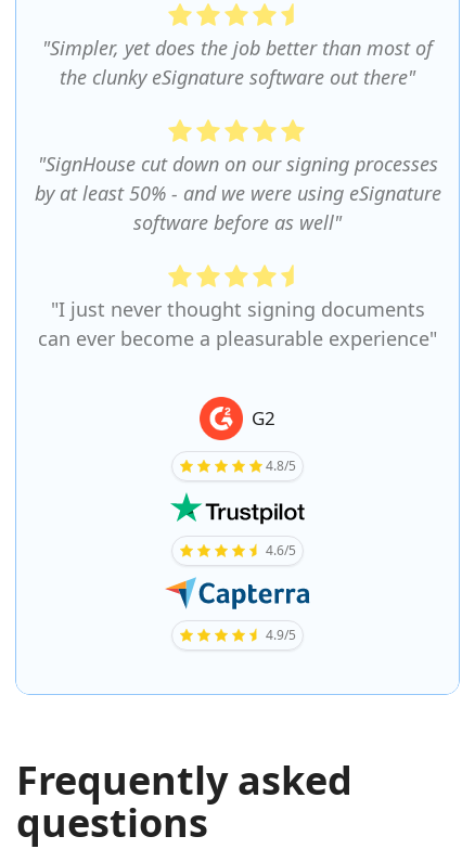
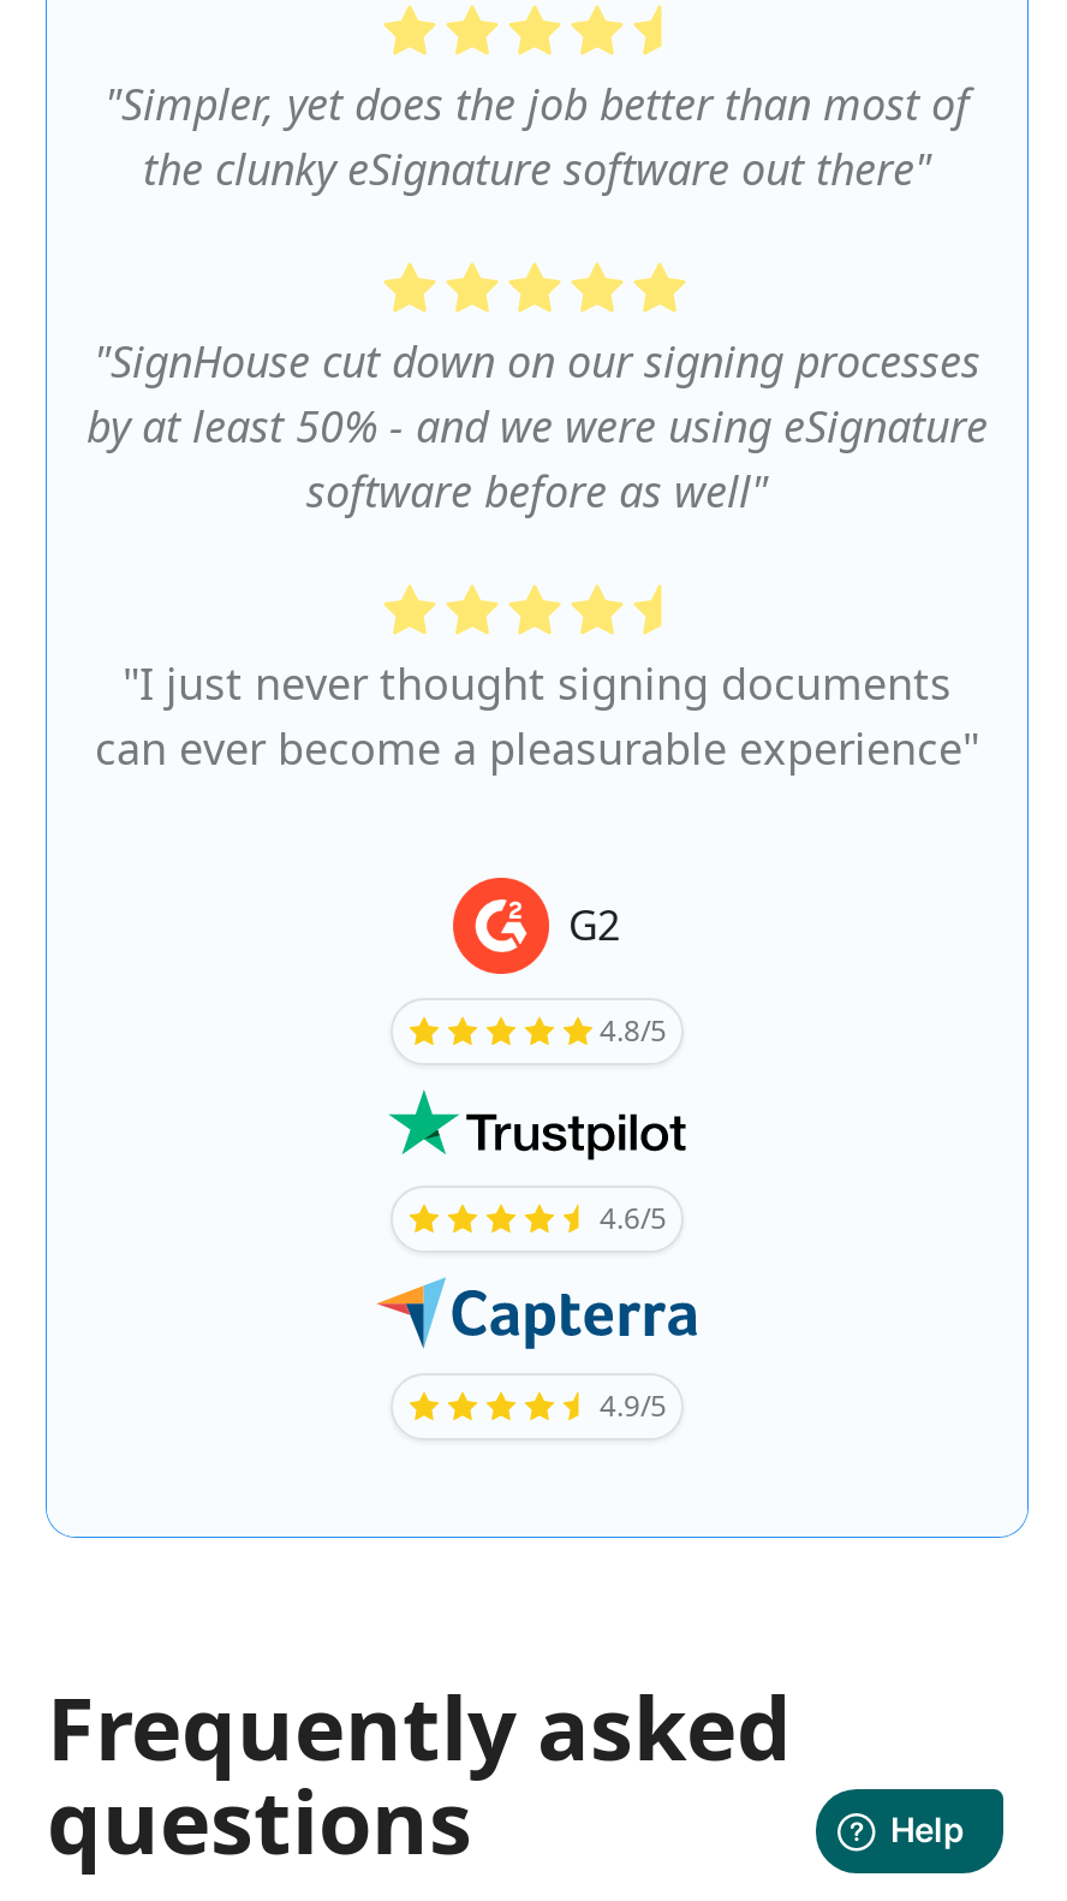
none -> [813,1787,1006,1876] [image]

